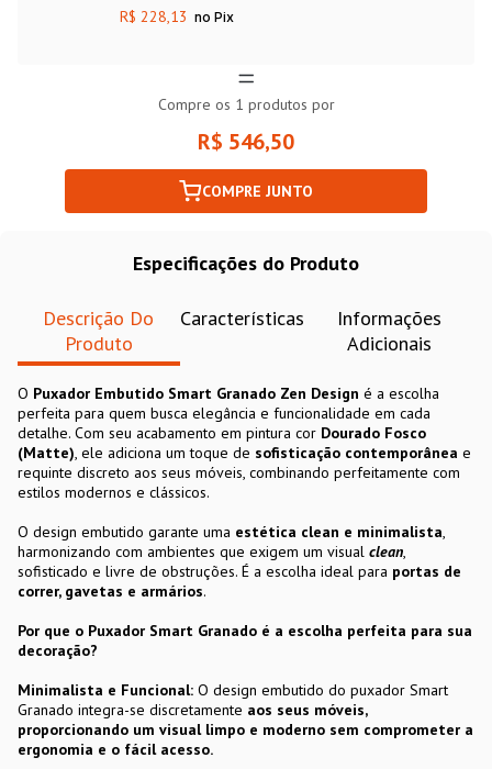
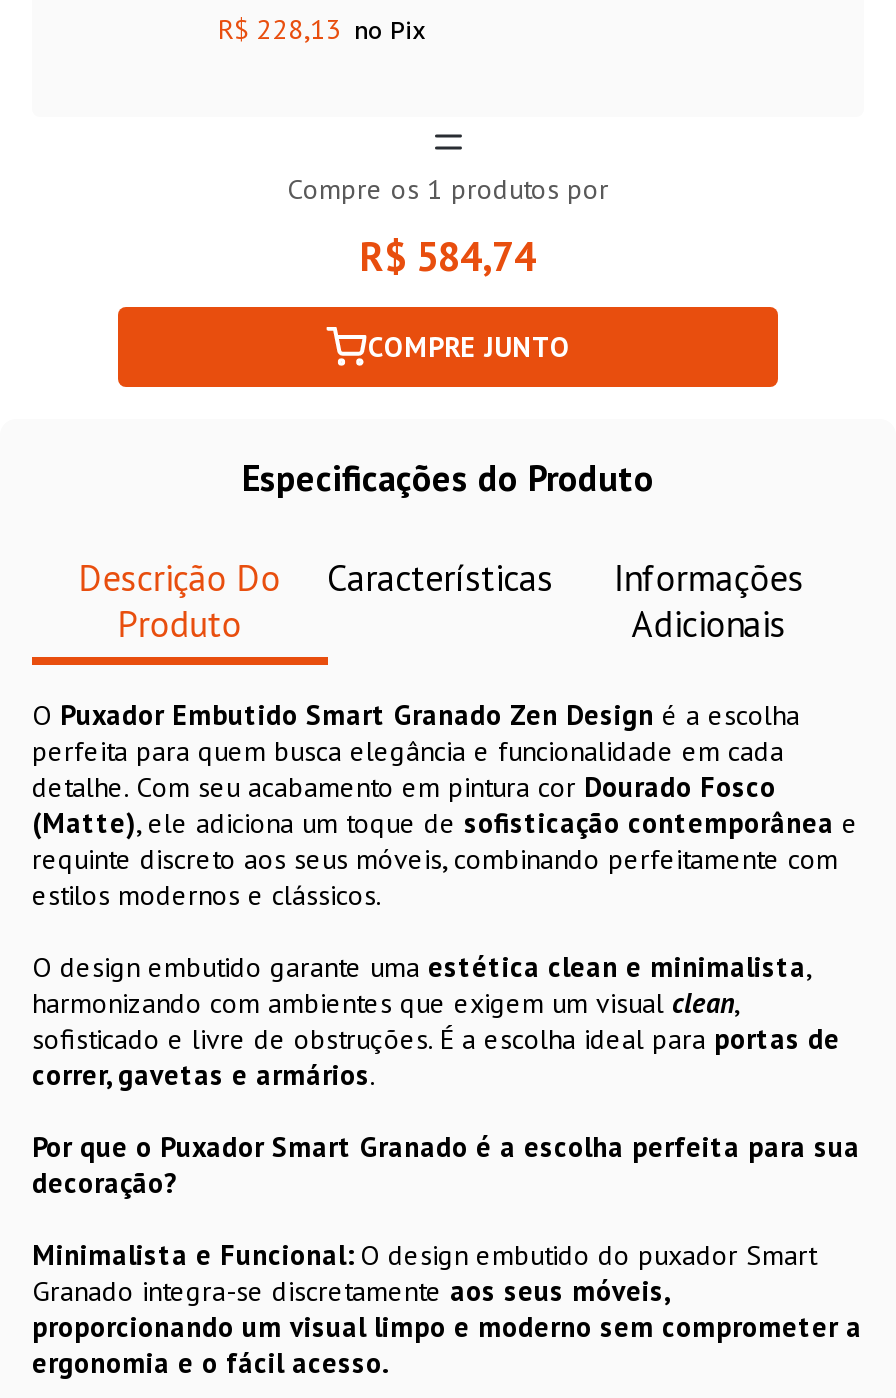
[198,127,294,156] R$ 546,50 -> [360,231,536,283] R$ 584,74

